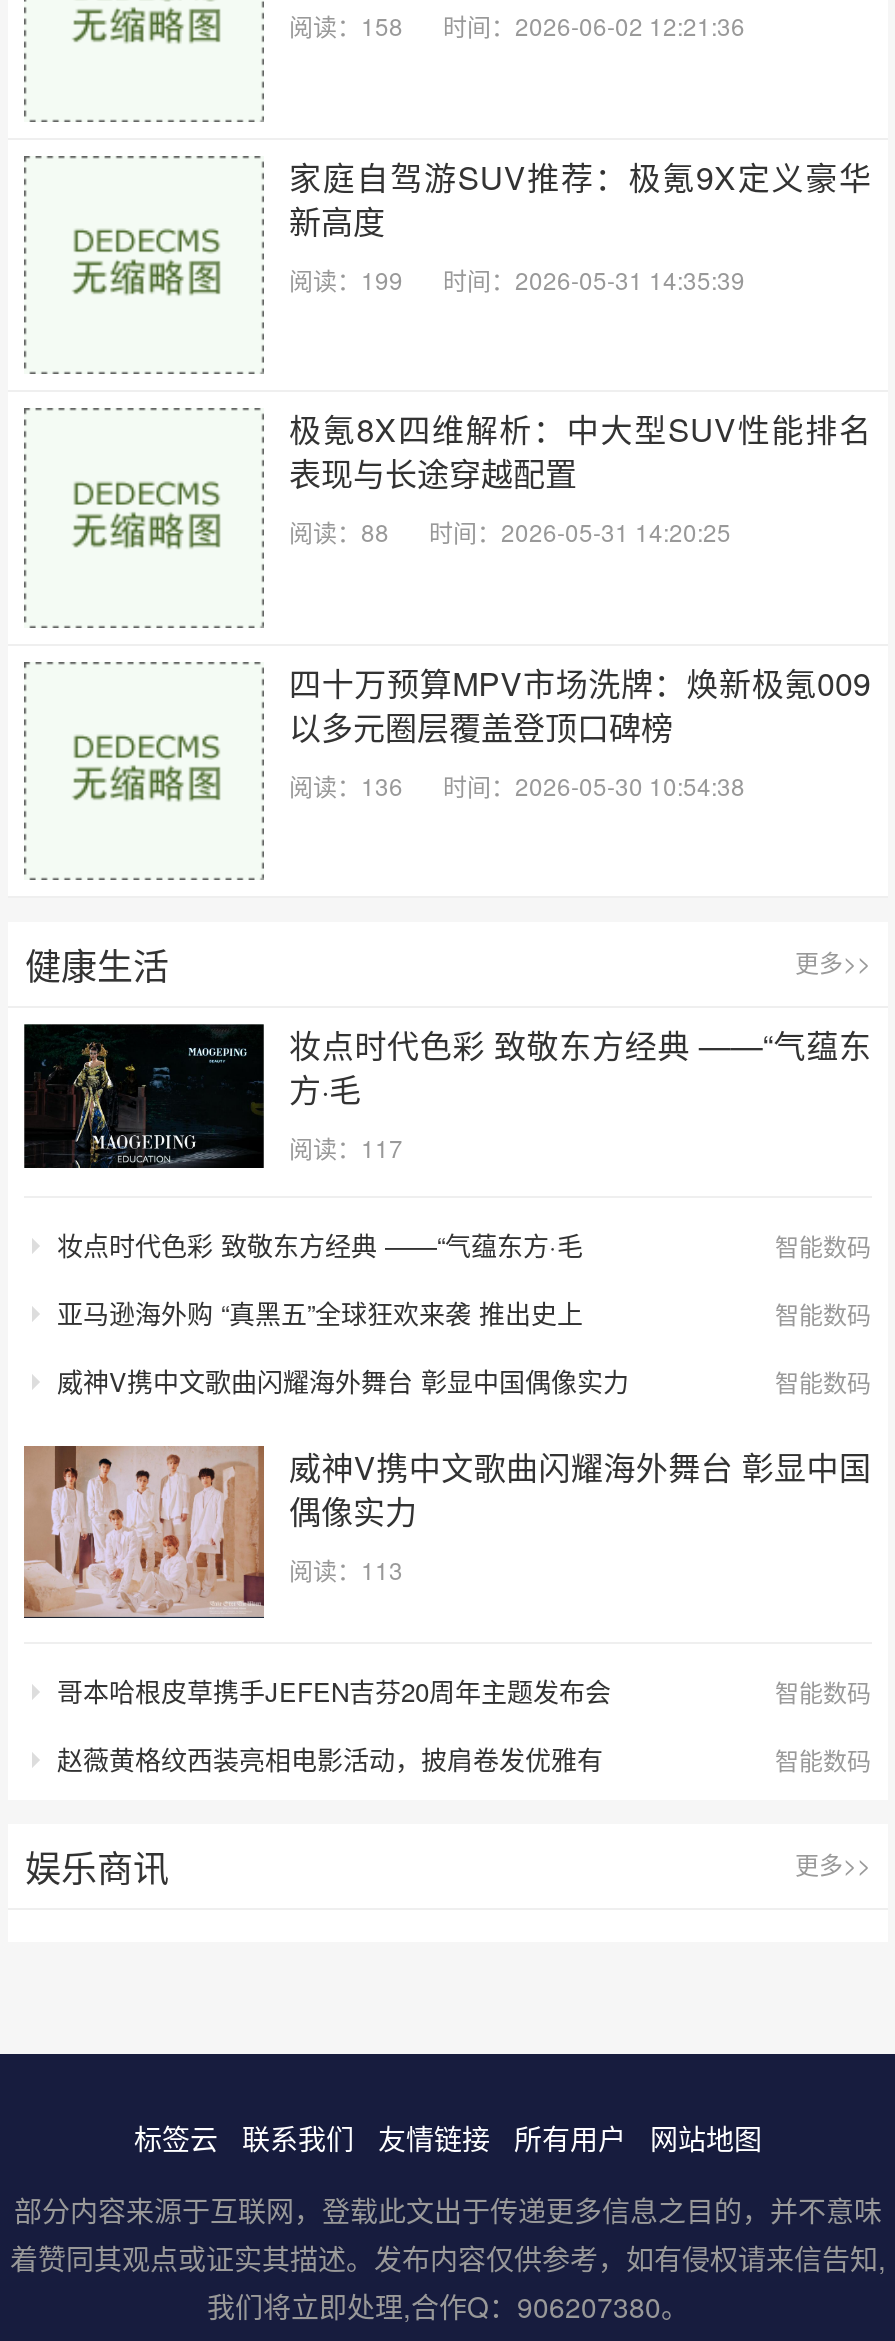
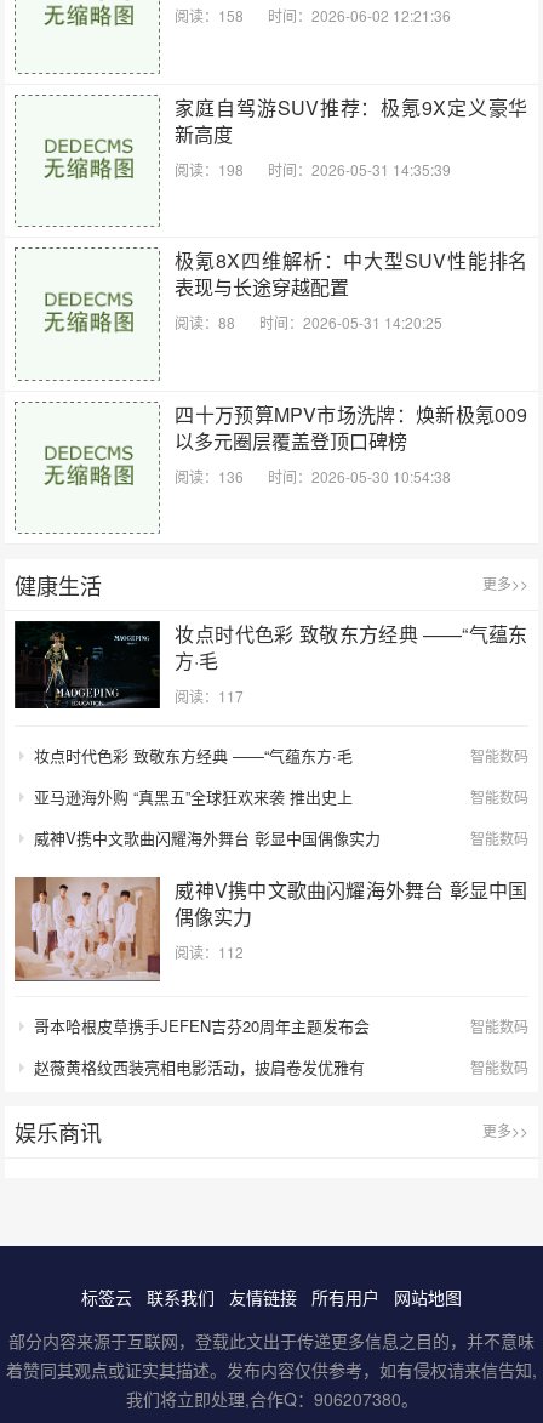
[289,262,745,296] 阅读：199 时间：2026-05-31 14:35:39 -> [175,159,451,179] 阅读：198 时间：2026-05-31 14:35:39
[289,1552,403,1586] 阅读：113 -> [175,942,244,962] 阅读：112

